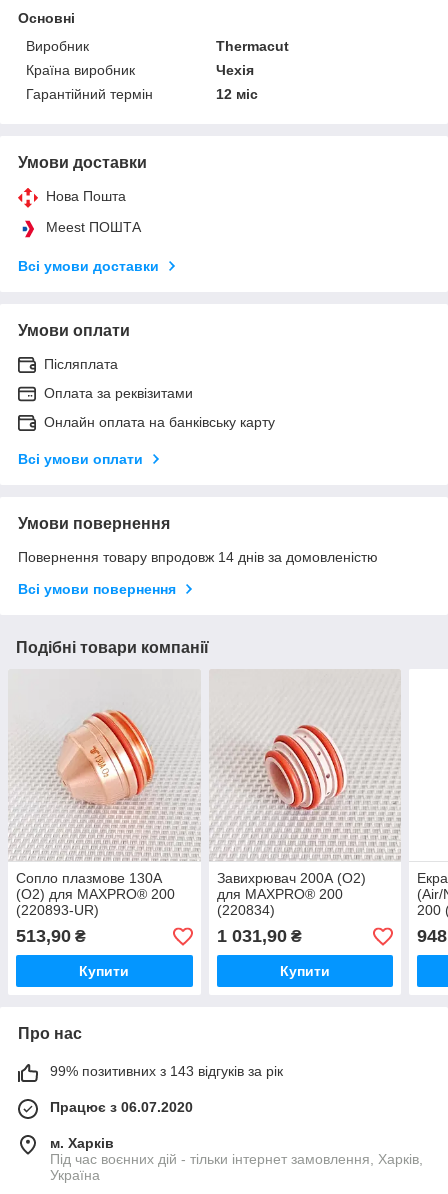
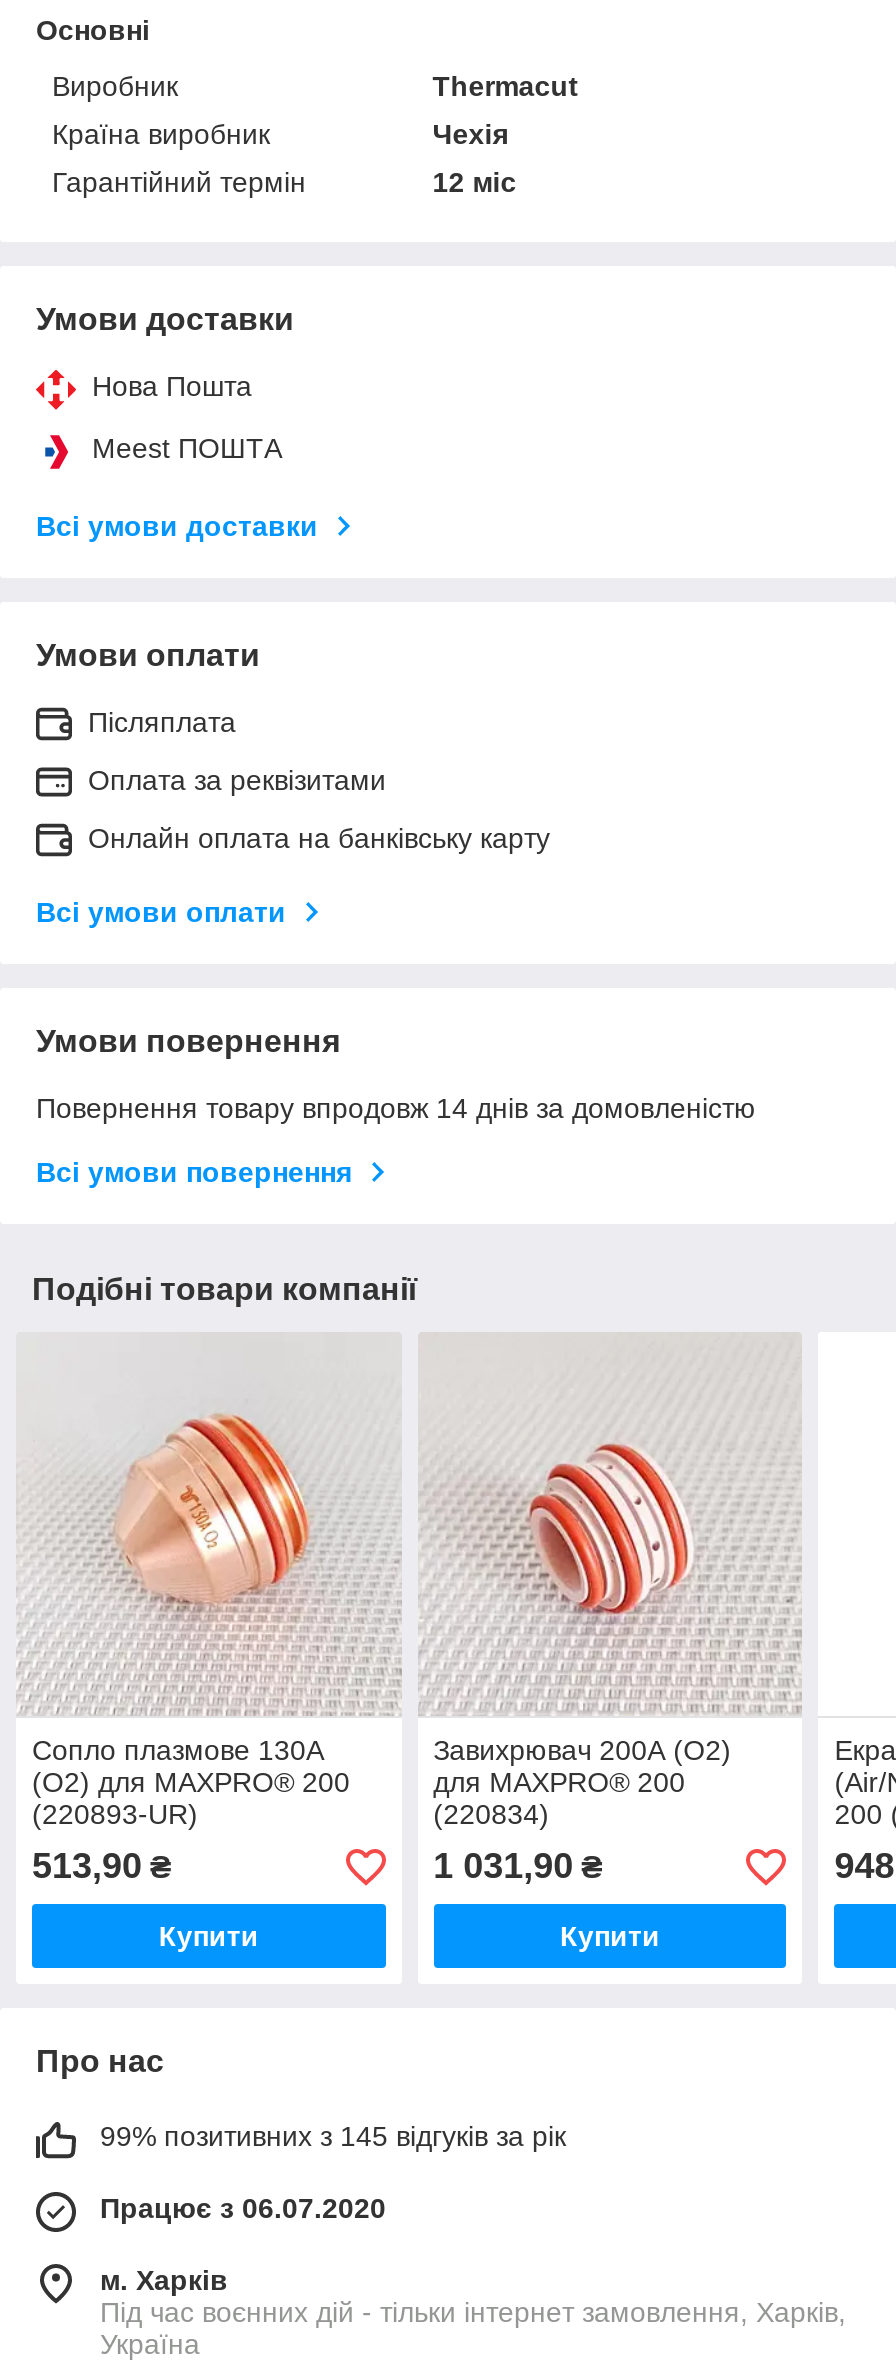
[50,1063,283,1079] 99% позитивних з 143 відгуків за рік -> [100,2121,566,2153] 99% позитивних з 145 відгуків за рік

